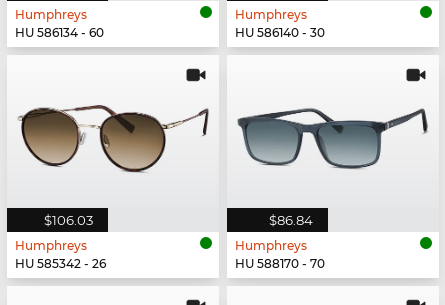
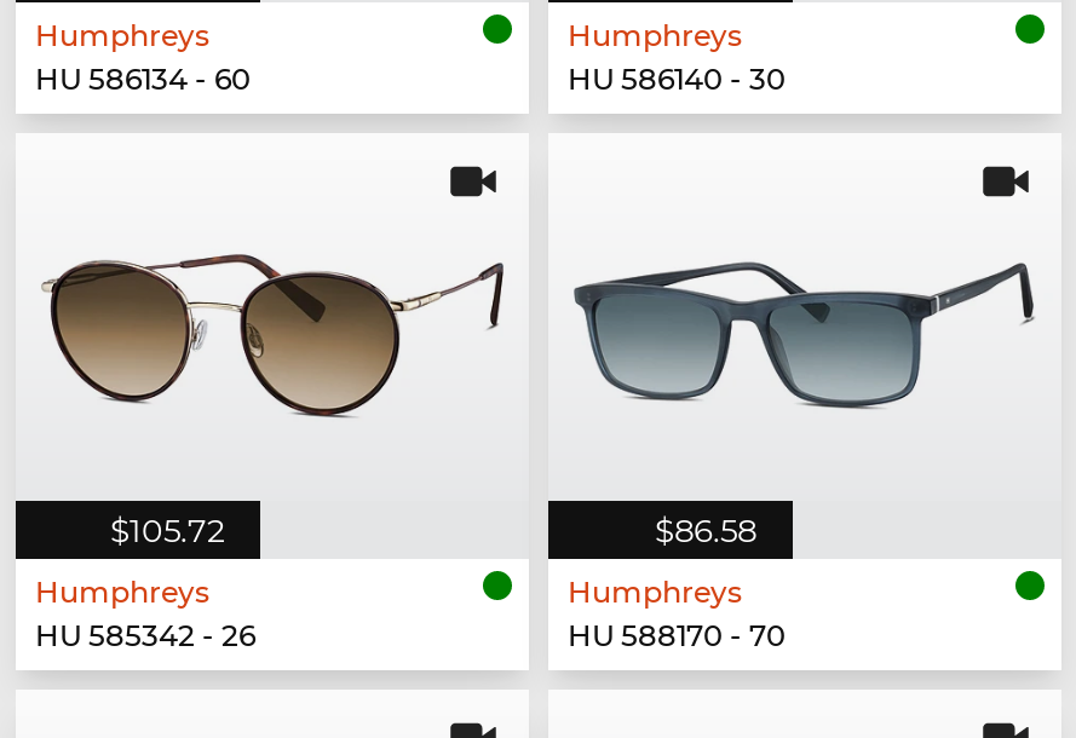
[44,212,93,228] $106.03 -> [110,512,224,551] $105.72
[269,212,313,228] $86.84 -> [655,512,756,551] $86.58

